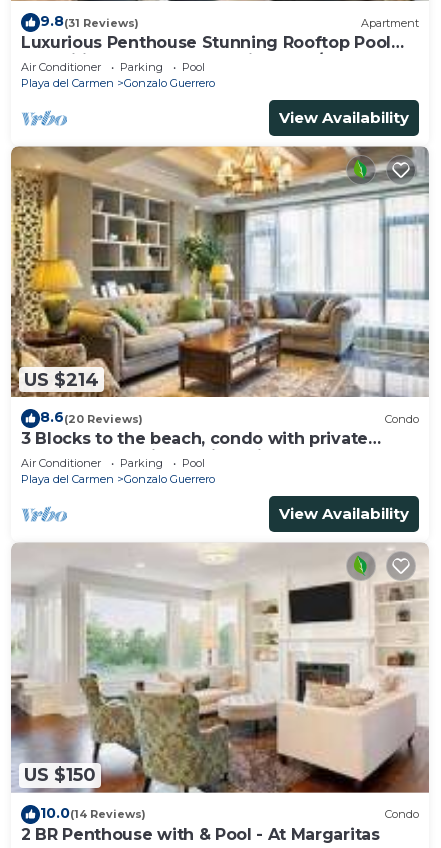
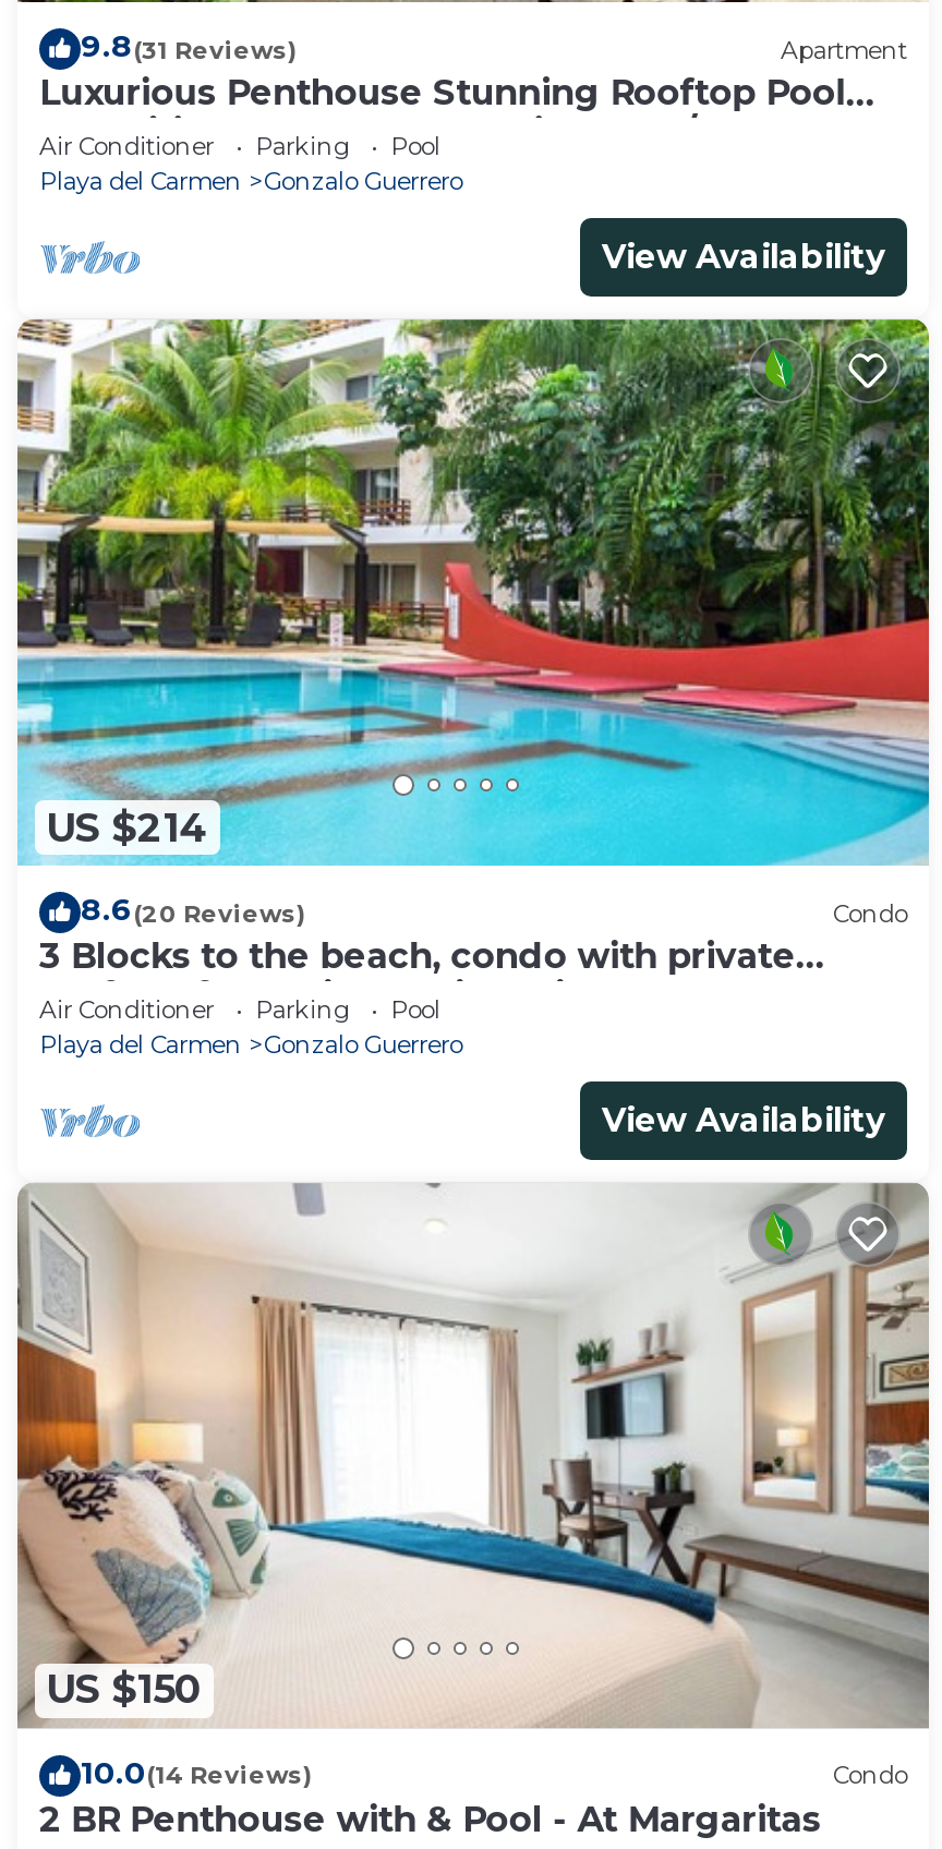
[10,146,430,398] [image] -> [15,316,931,868] [image]
[11,543,429,794] [image] -> [15,1182,931,1729] [image]

